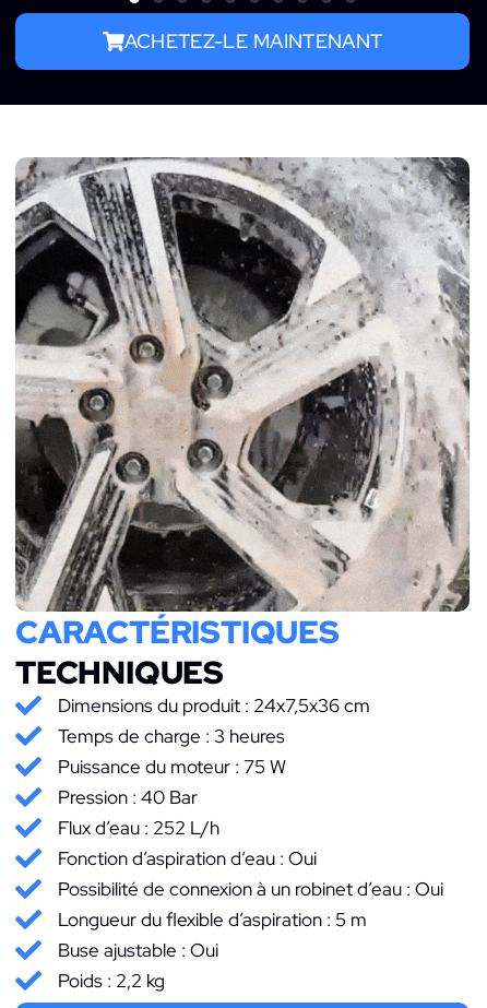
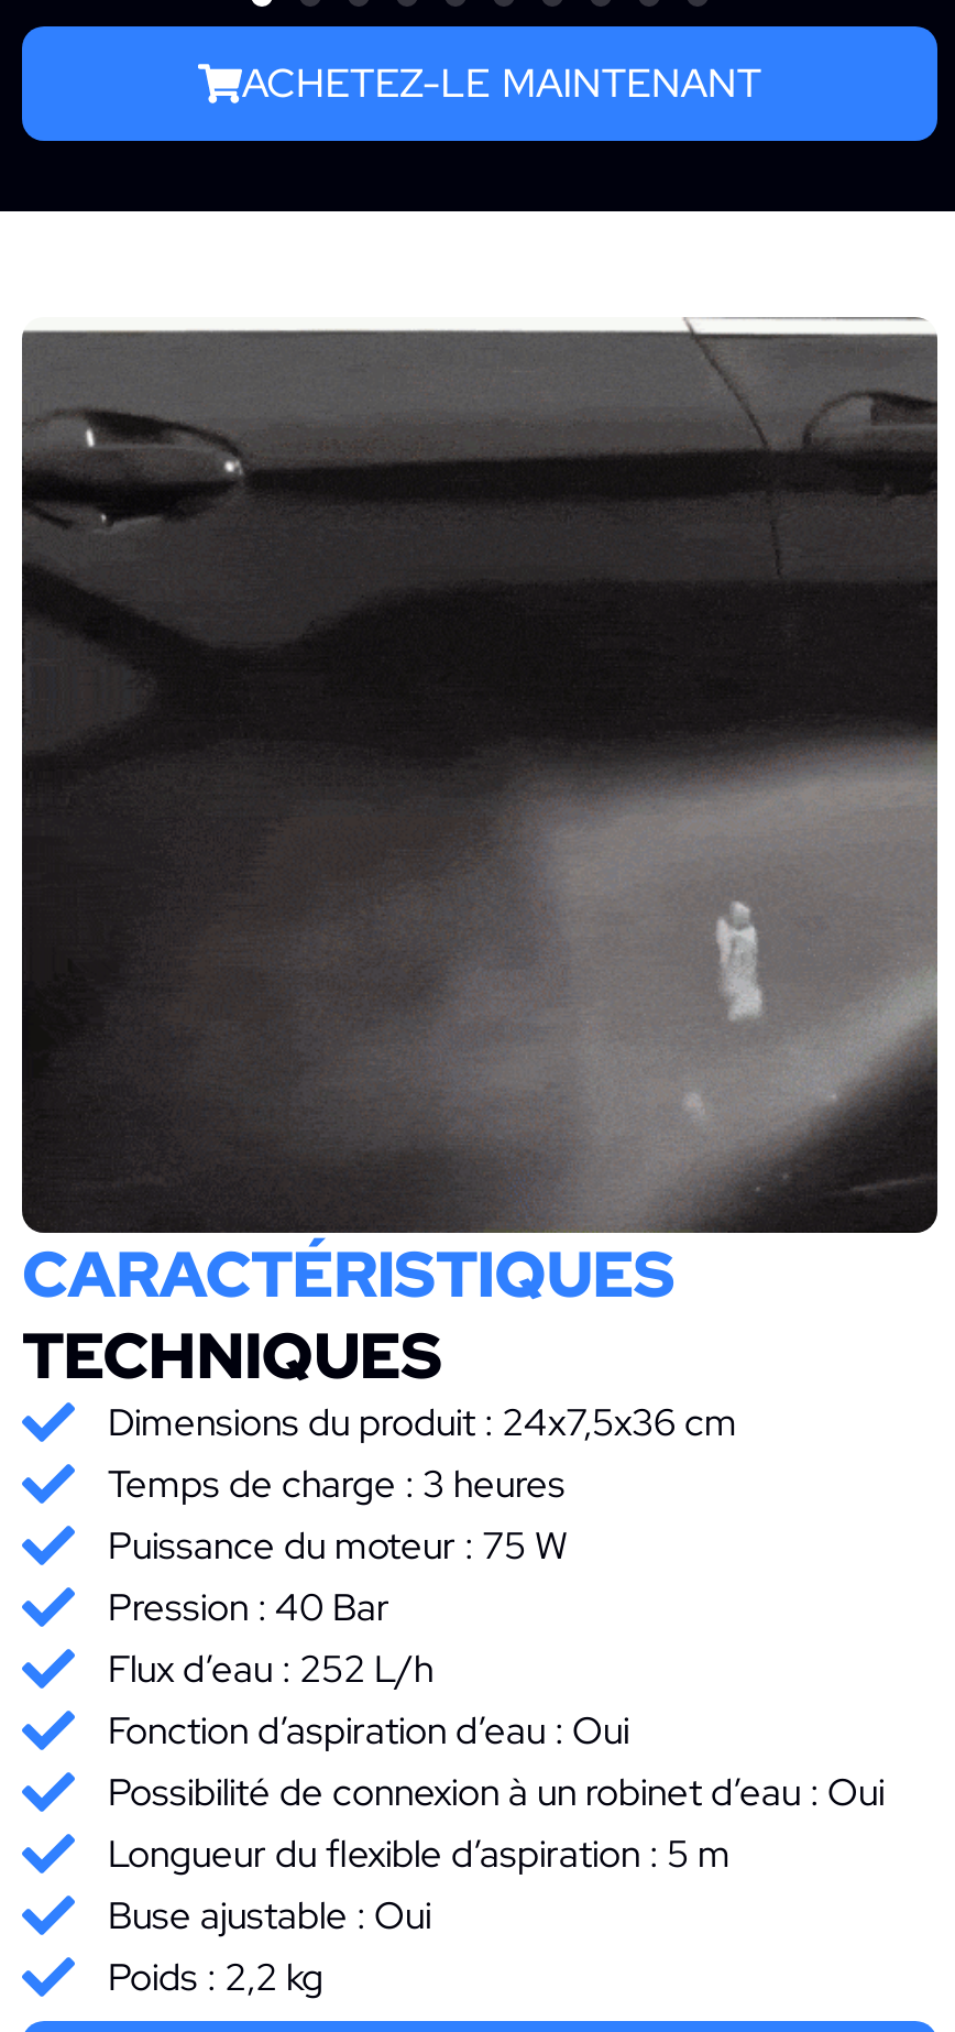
[15,156,470,613] [image] -> [20,317,940,1235] [image]

